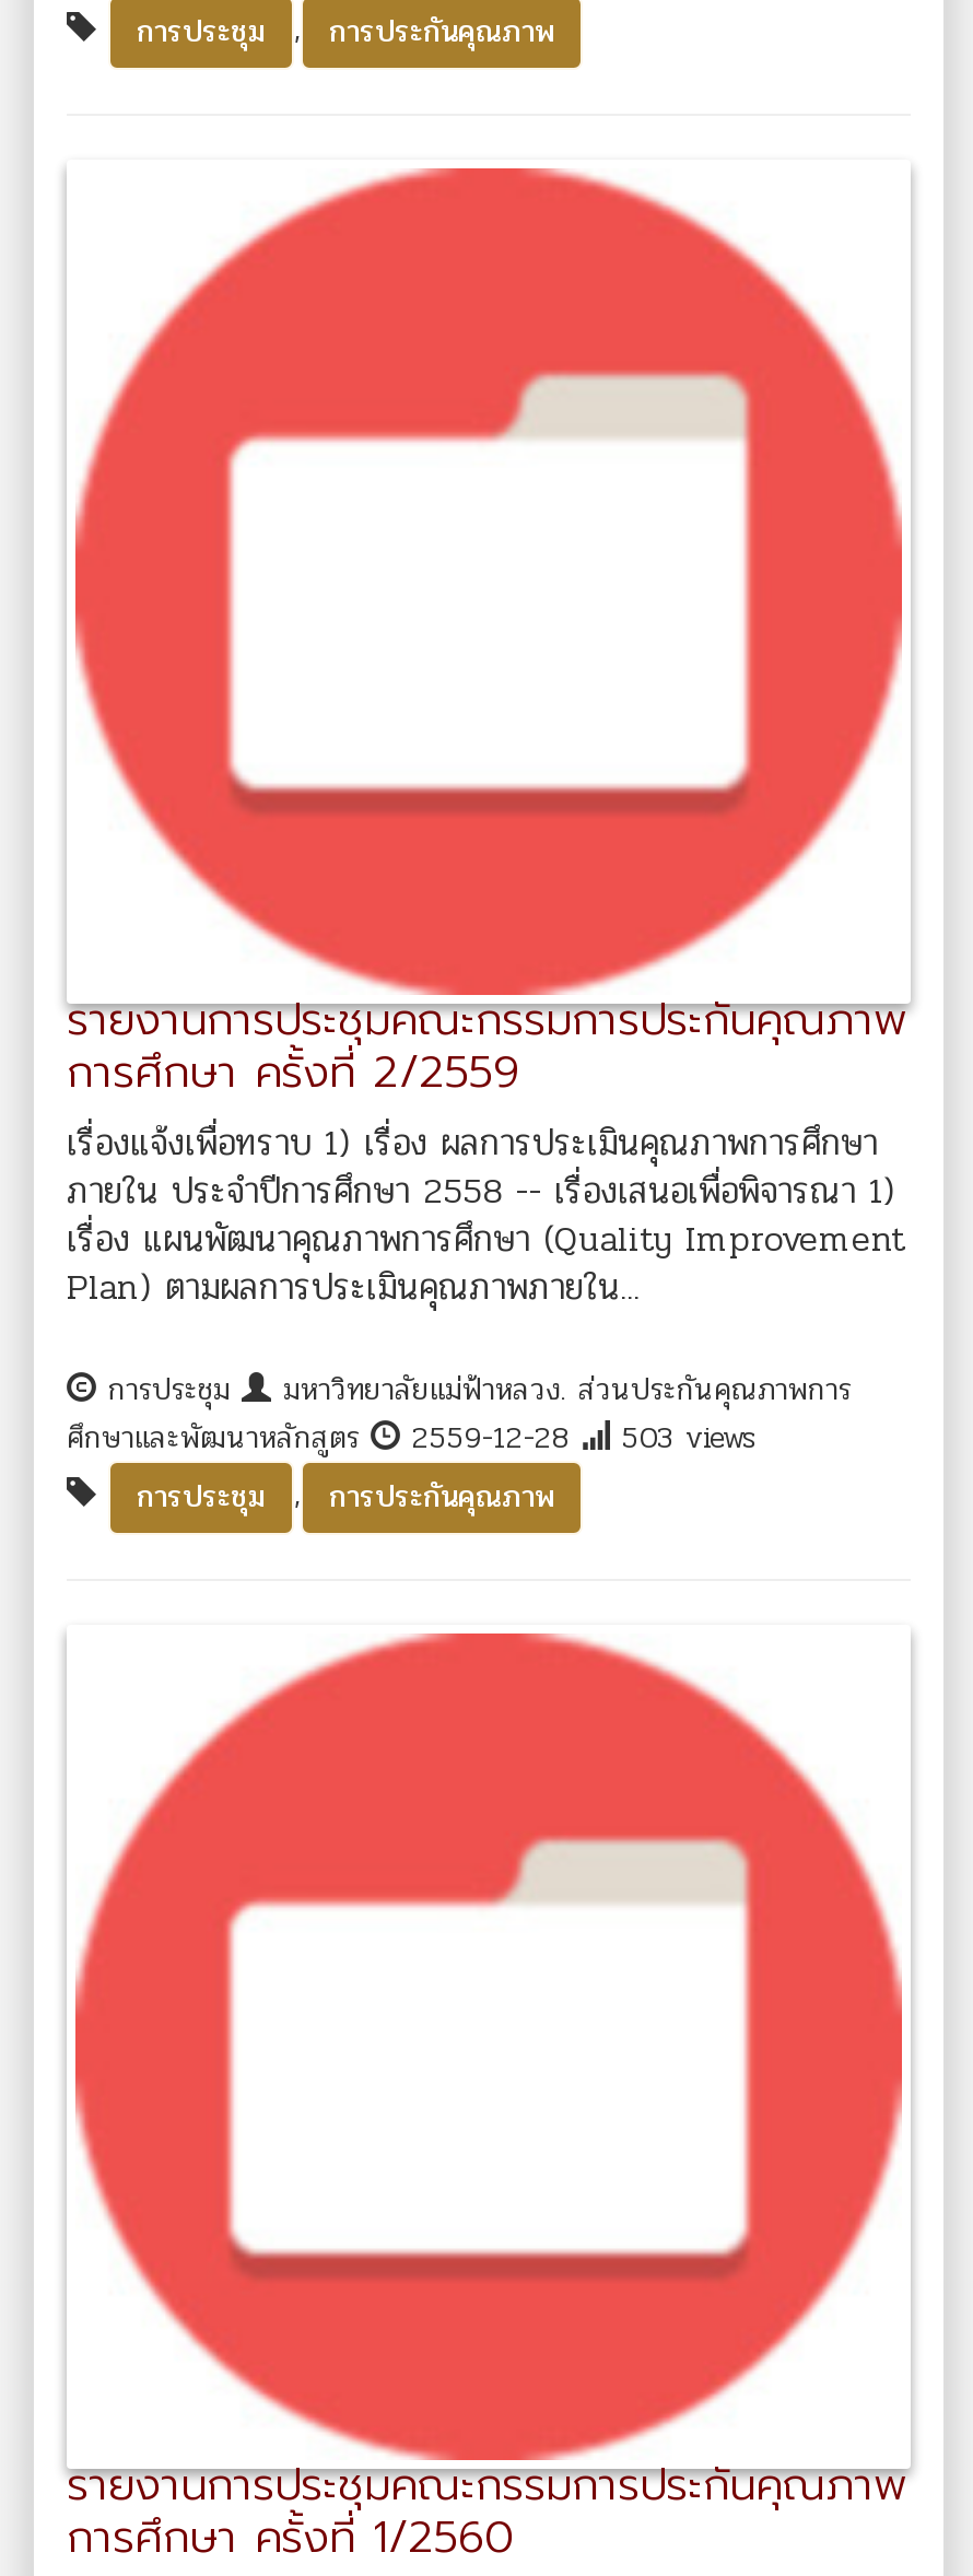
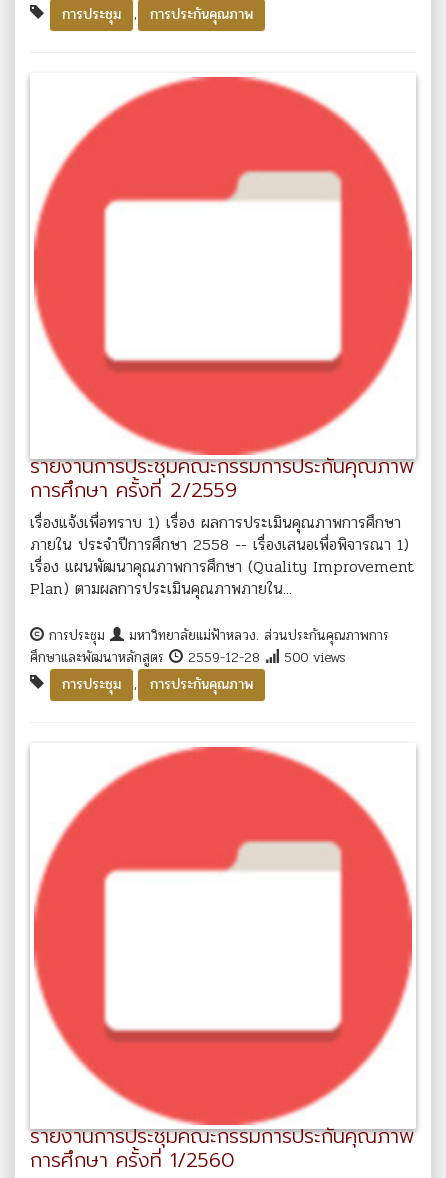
[67,1414,758,1460] ศึกษาและพัฒนาหลักสูตร 2559-12-28 503 views -> [30,647,346,668] ศึกษาและพัฒนาหลักสูตร 2559-12-28 500 views

